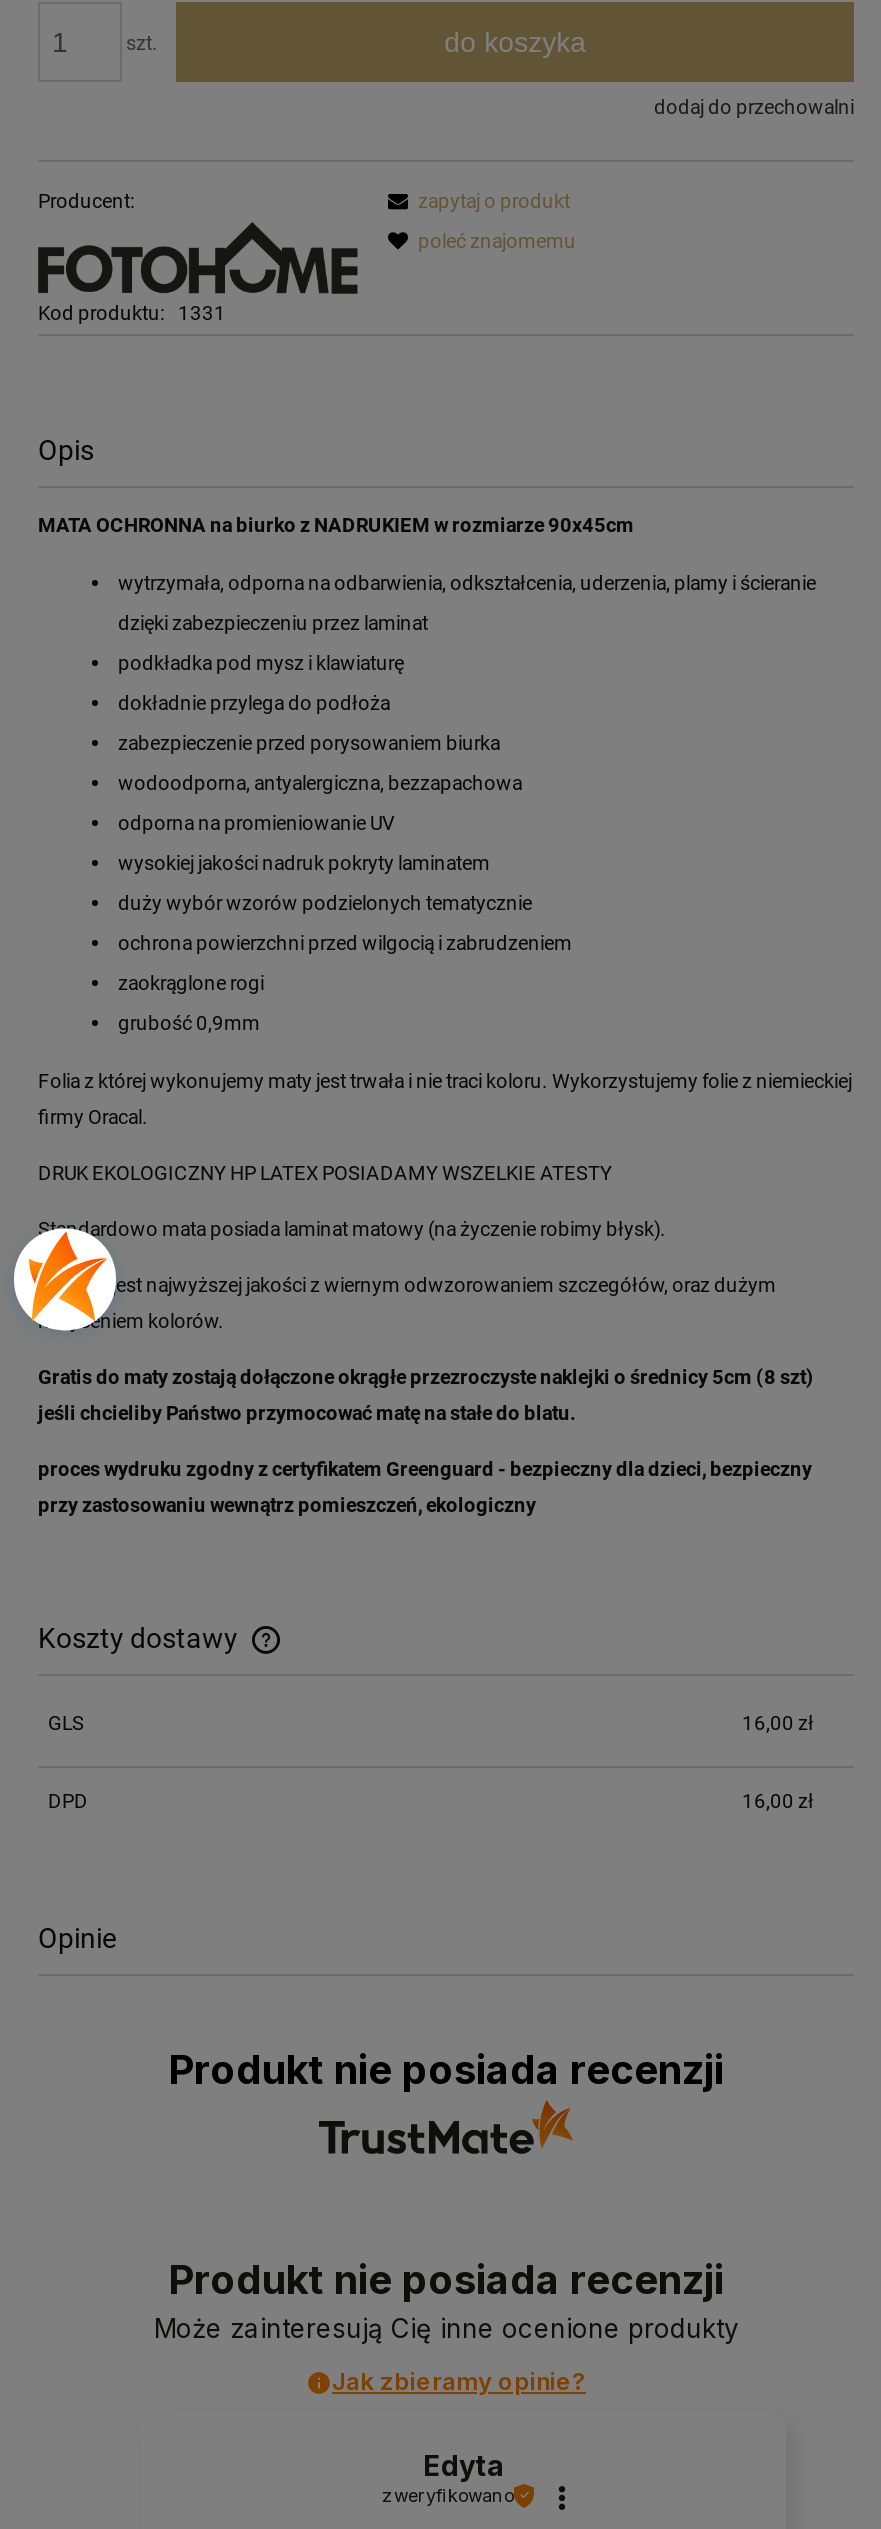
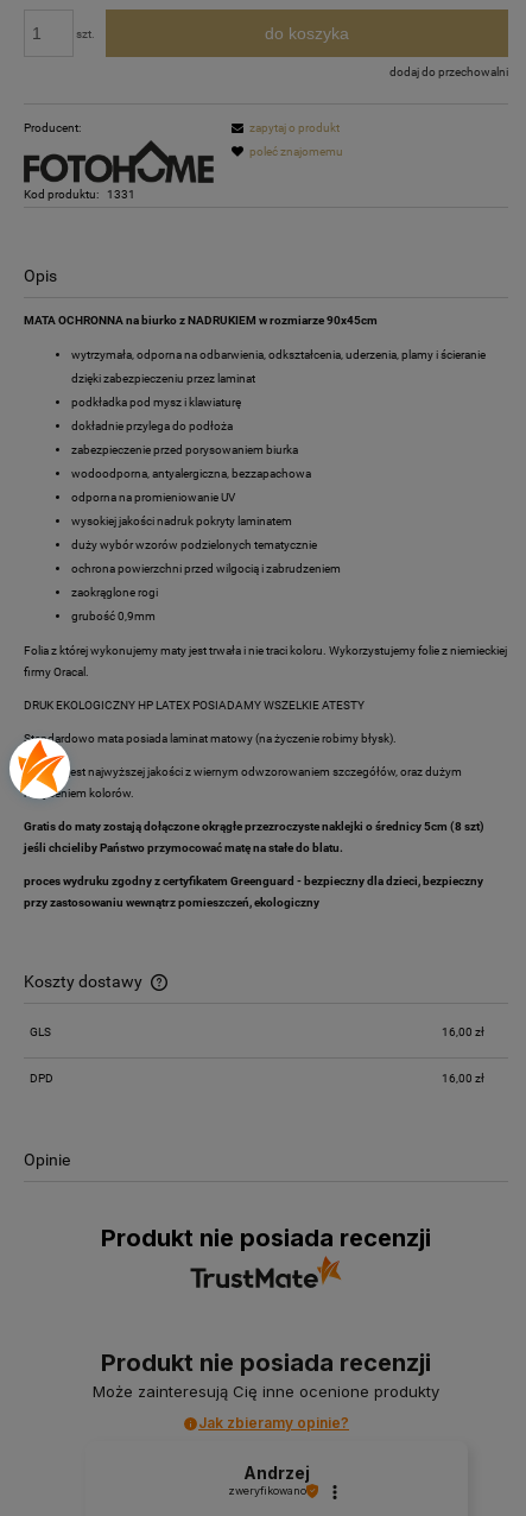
[423,2449,505,2483] Edyta -> [243,1463,310,1483] Andrzej

